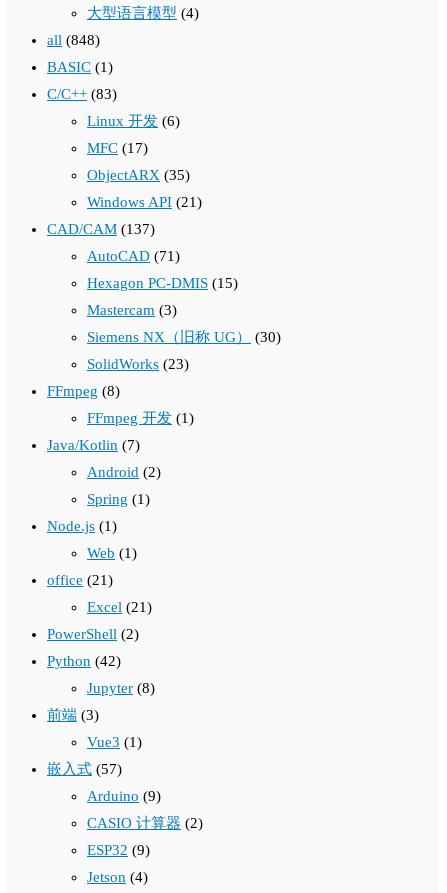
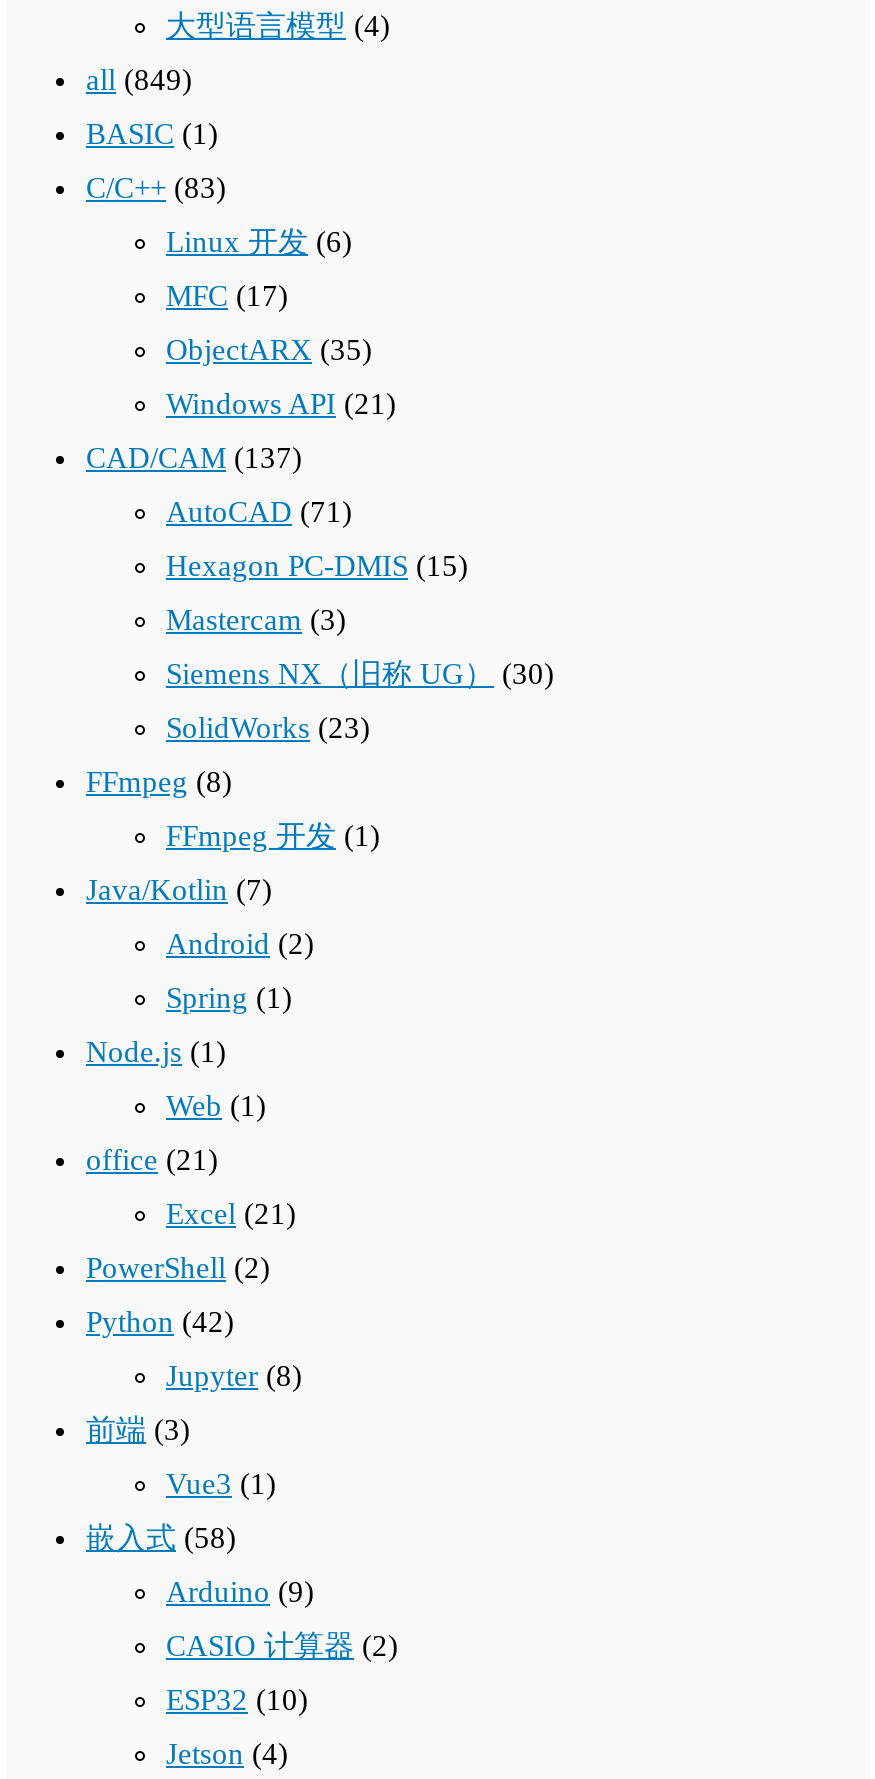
[47,32,100,48] all (848) -> [86,65,192,97] all (849)
[47,761,122,777] 嵌入式(57) -> [86,1523,236,1555] 嵌入式(58)
[87,842,150,858] ESP32 (9) -> [166,1685,308,1717] ESP32 (10)

